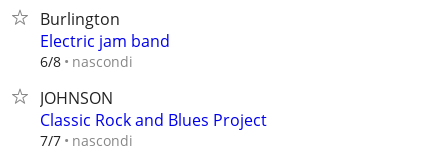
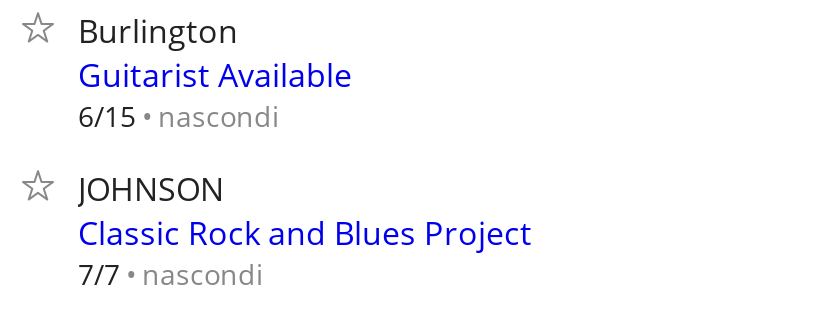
[40,30,170,71] Electric jam band | 6/8 nascondi -> [78,53,352,135] Guitarist Available | 6/15 nascondi

